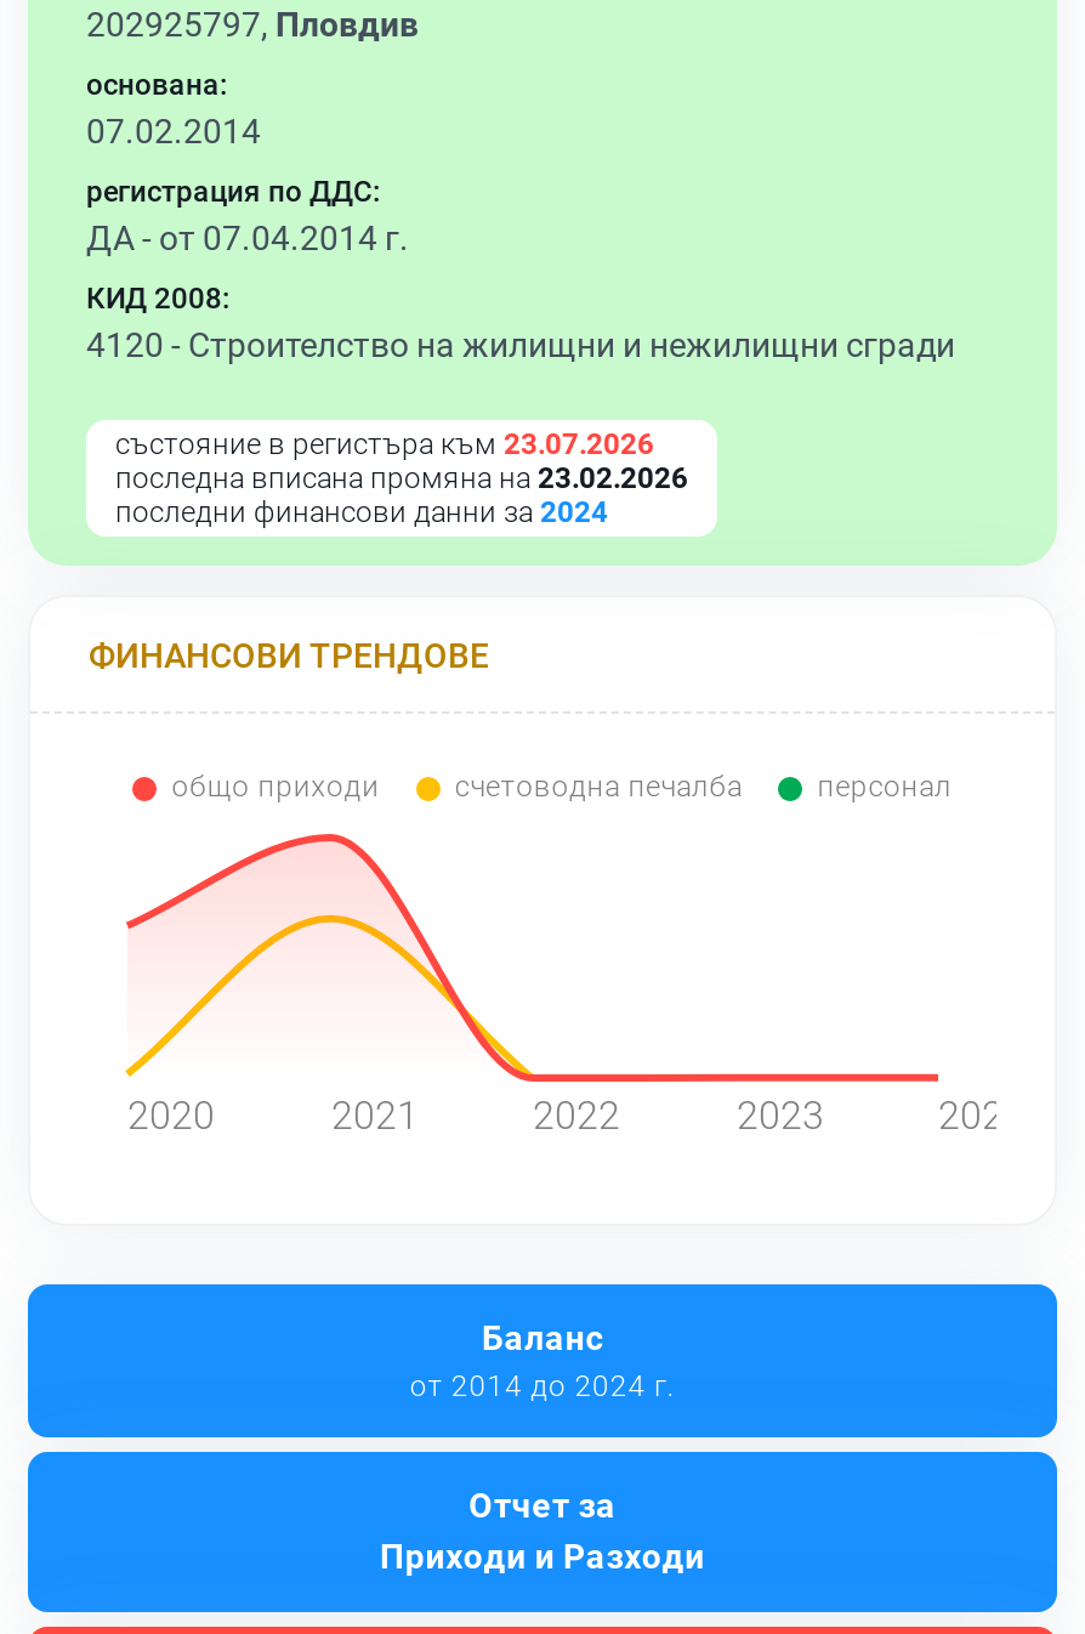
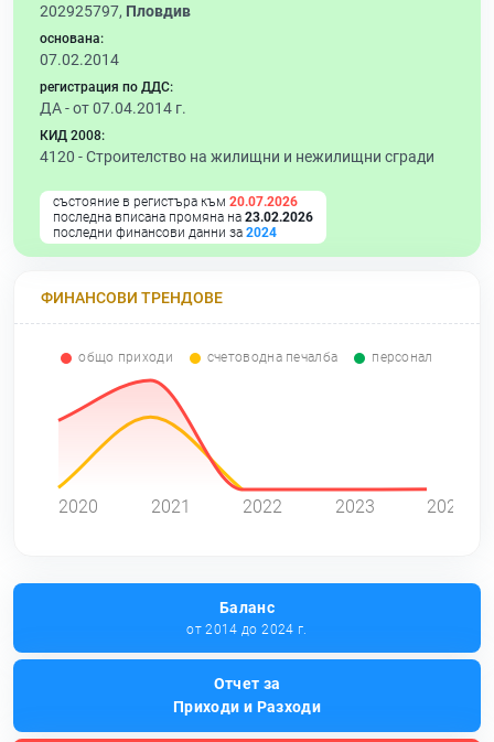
[115,427,654,461] състояние в регистъра към 23.07.2026 -> [53,194,298,209] състояние в регистъра към 20.07.2026

